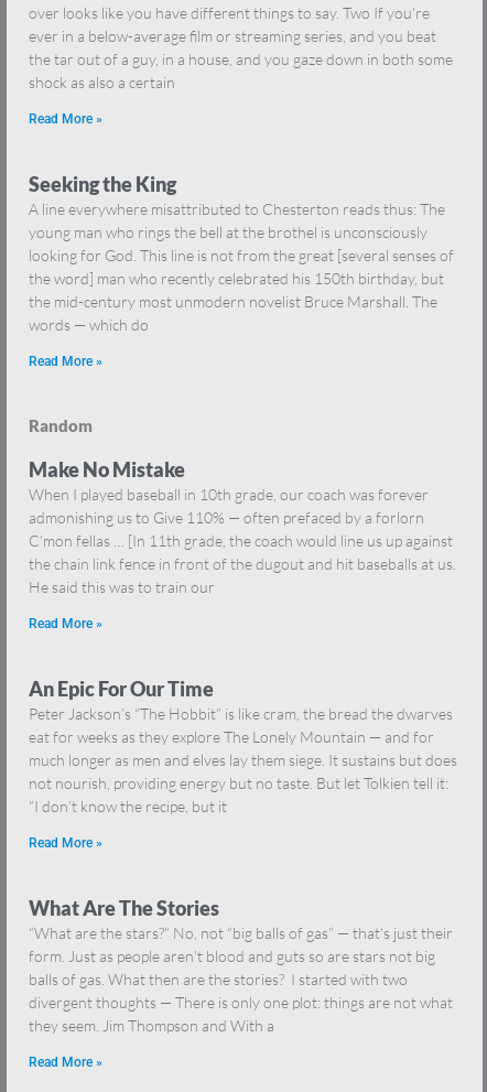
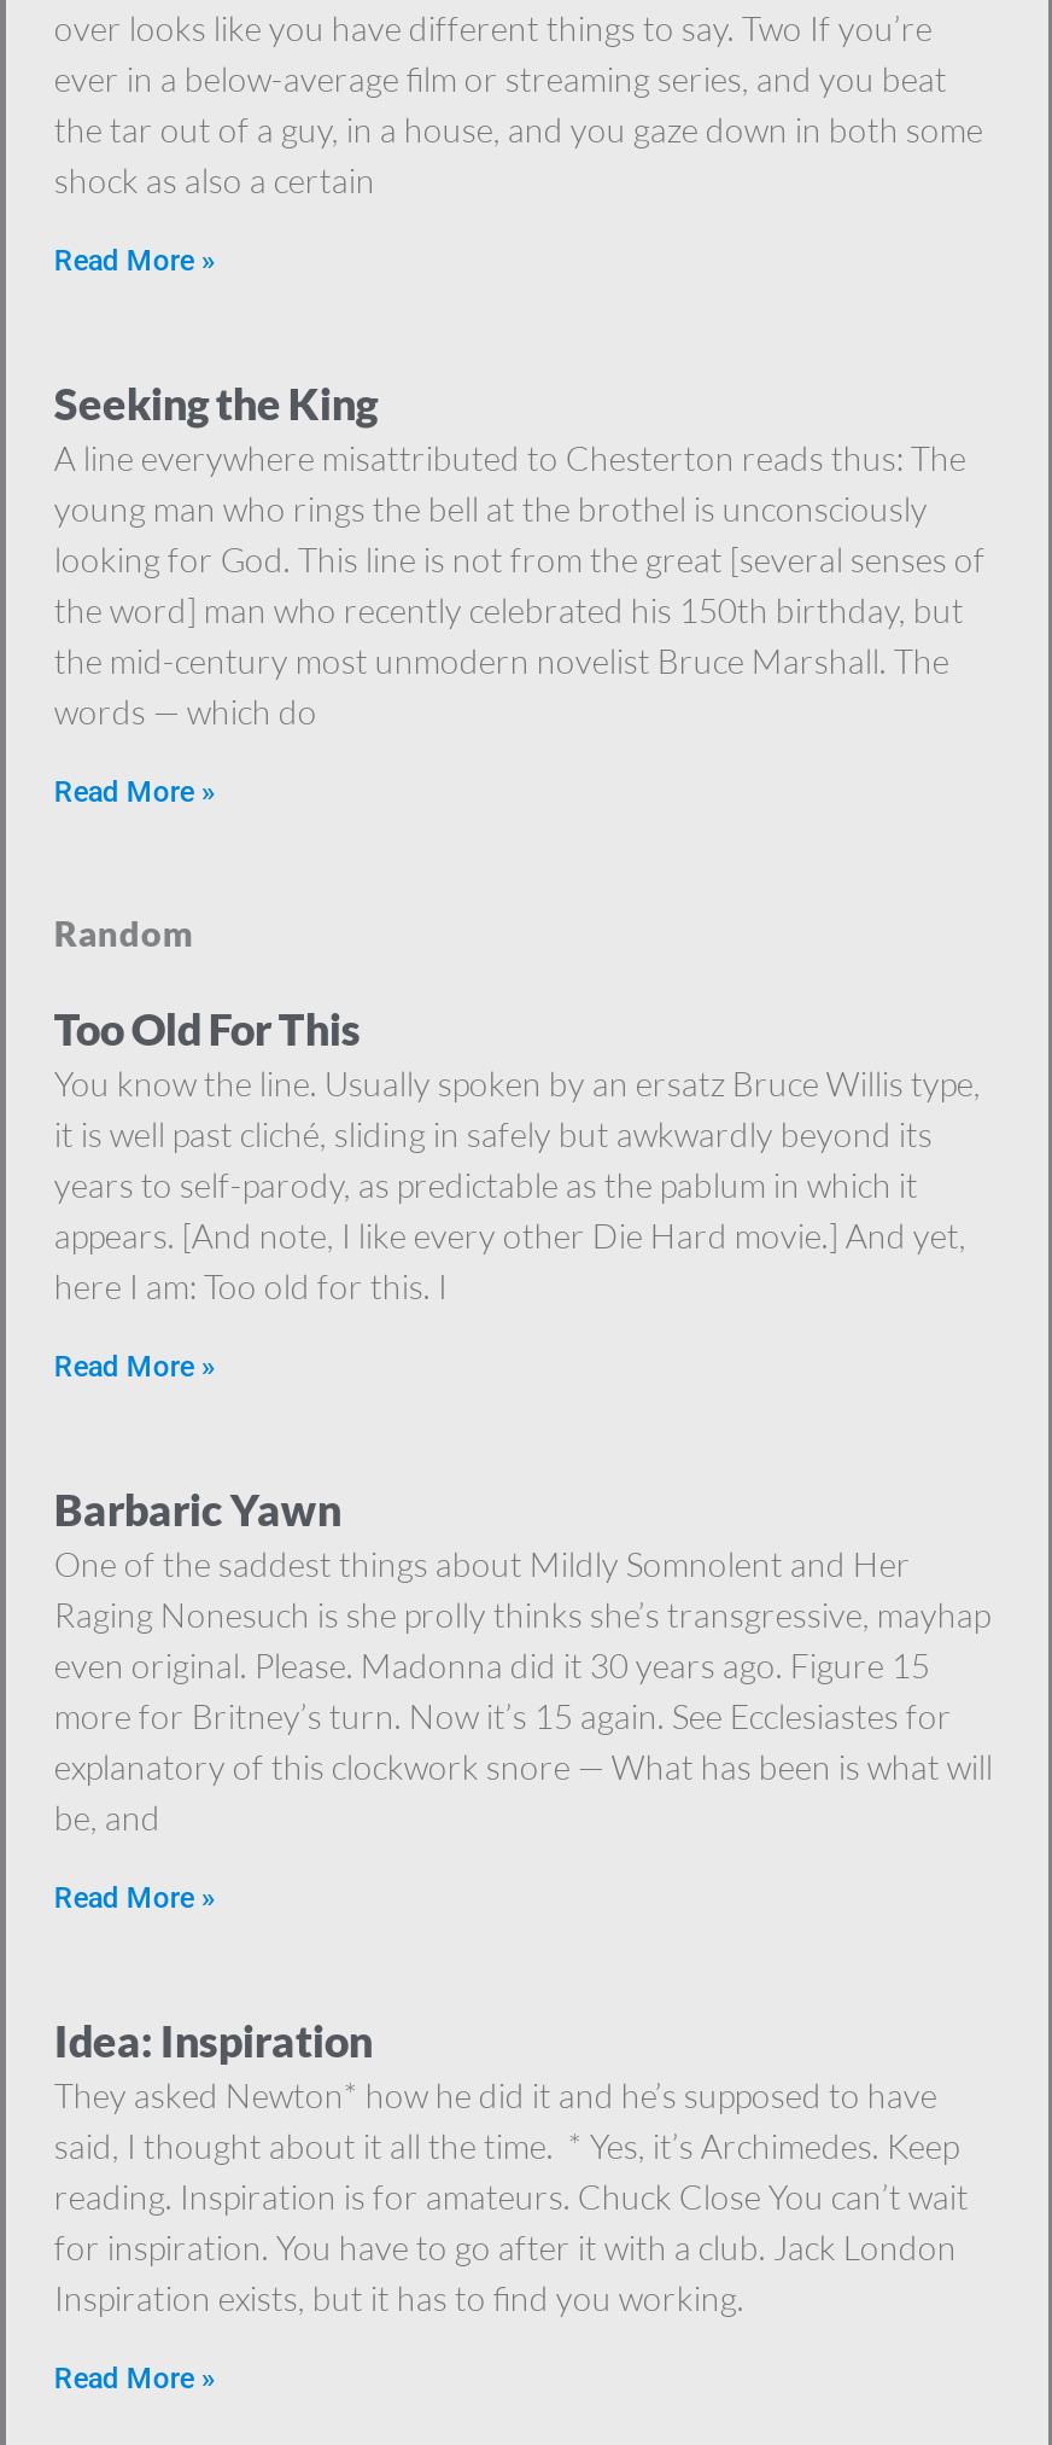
[29,457,456,596] Make No Mistake | When I played baseball in 10th grade, our coach was forever | admonishing us to Give 110% — often prefaced by a forlorn | C’mon fellas … [In 11th grade, the coach would line us up against | the chain link fence in front of the dugout and hit baseballs at us. | He said this was to train our -> [54,1002,981,1306] Too Old For This | You know the line. Usually spoken by an ersatz Bruce Willis type, | it is well past cliché, sliding in safely but awkwardly beyond its | years to self-parody, as predictable as the pablum in which it | appears. [And note, I like every other Die Hard movie.] And yet, | here I am: Too old for this. I
[29,677,457,815] An Epic For Our Time | Peter Jackson’s “The Hobbit” is like cram, the bread the dwarves | eat for weeks as they explore The Lonely Mountain — and for | much longer as men and elves lay them siege. It sustains but does | not nourish, providing energy but no taste. But let Tolkien tell it: | “I don’t know the recipe, but it -> [54,1483,993,1838] Barbaric Yawn | One of the saddest things about Mildly Somnolent and Her | Raging Nonesuch is she prolly thinks she’s transgressive, mayhap | even original. Please. Madonna did it 30 years ago. Figure 15 | more for Britney’s turn. Now it’s 15 again. See Ecclesiastes for | explanatory of this clockwork snore — What has been is what will | be, and
[29,896,453,1035] What Are The Stories | “What are the stars?” No, not “big balls of gas” — that’s just their | form. Just as people aren’t blood and guts so are stars not big | balls of gas. What then are the stories? I started with two | divergent thoughts — There is only one plot: things are not what | they seem. Jim Thompson and With a -> [54,2014,969,2318] Idea: Inspiration | They asked Newton* how he did it and he’s supposed to have | said, I thought about it all the time. * Yes, it’s Archimedes. Keep | reading. Inspiration is for amateurs. Chuck Close You can’t wait | for inspiration. You have to go after it with a club. Jack London | Inspiration exists, but it has to find you working.

